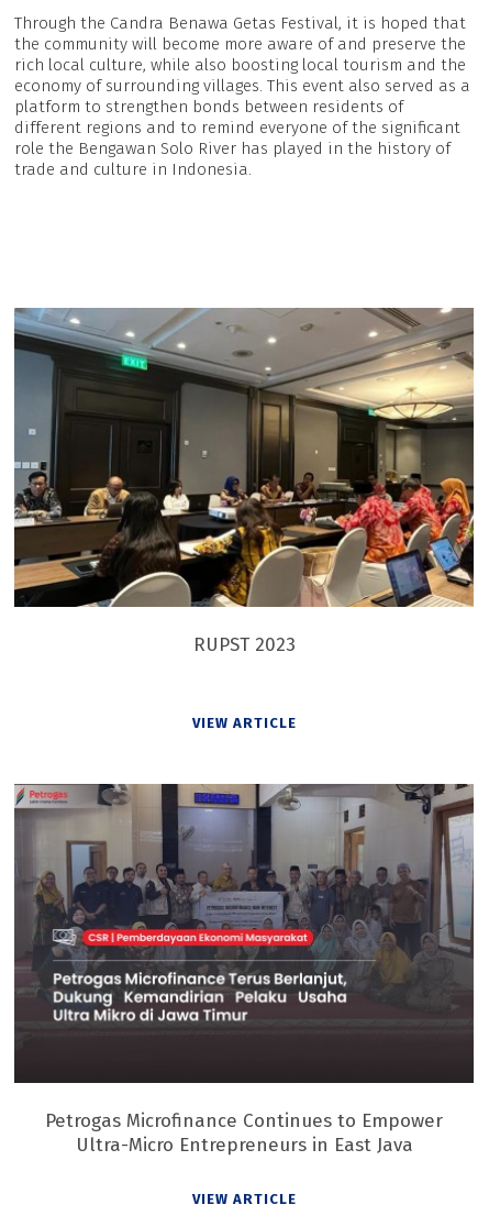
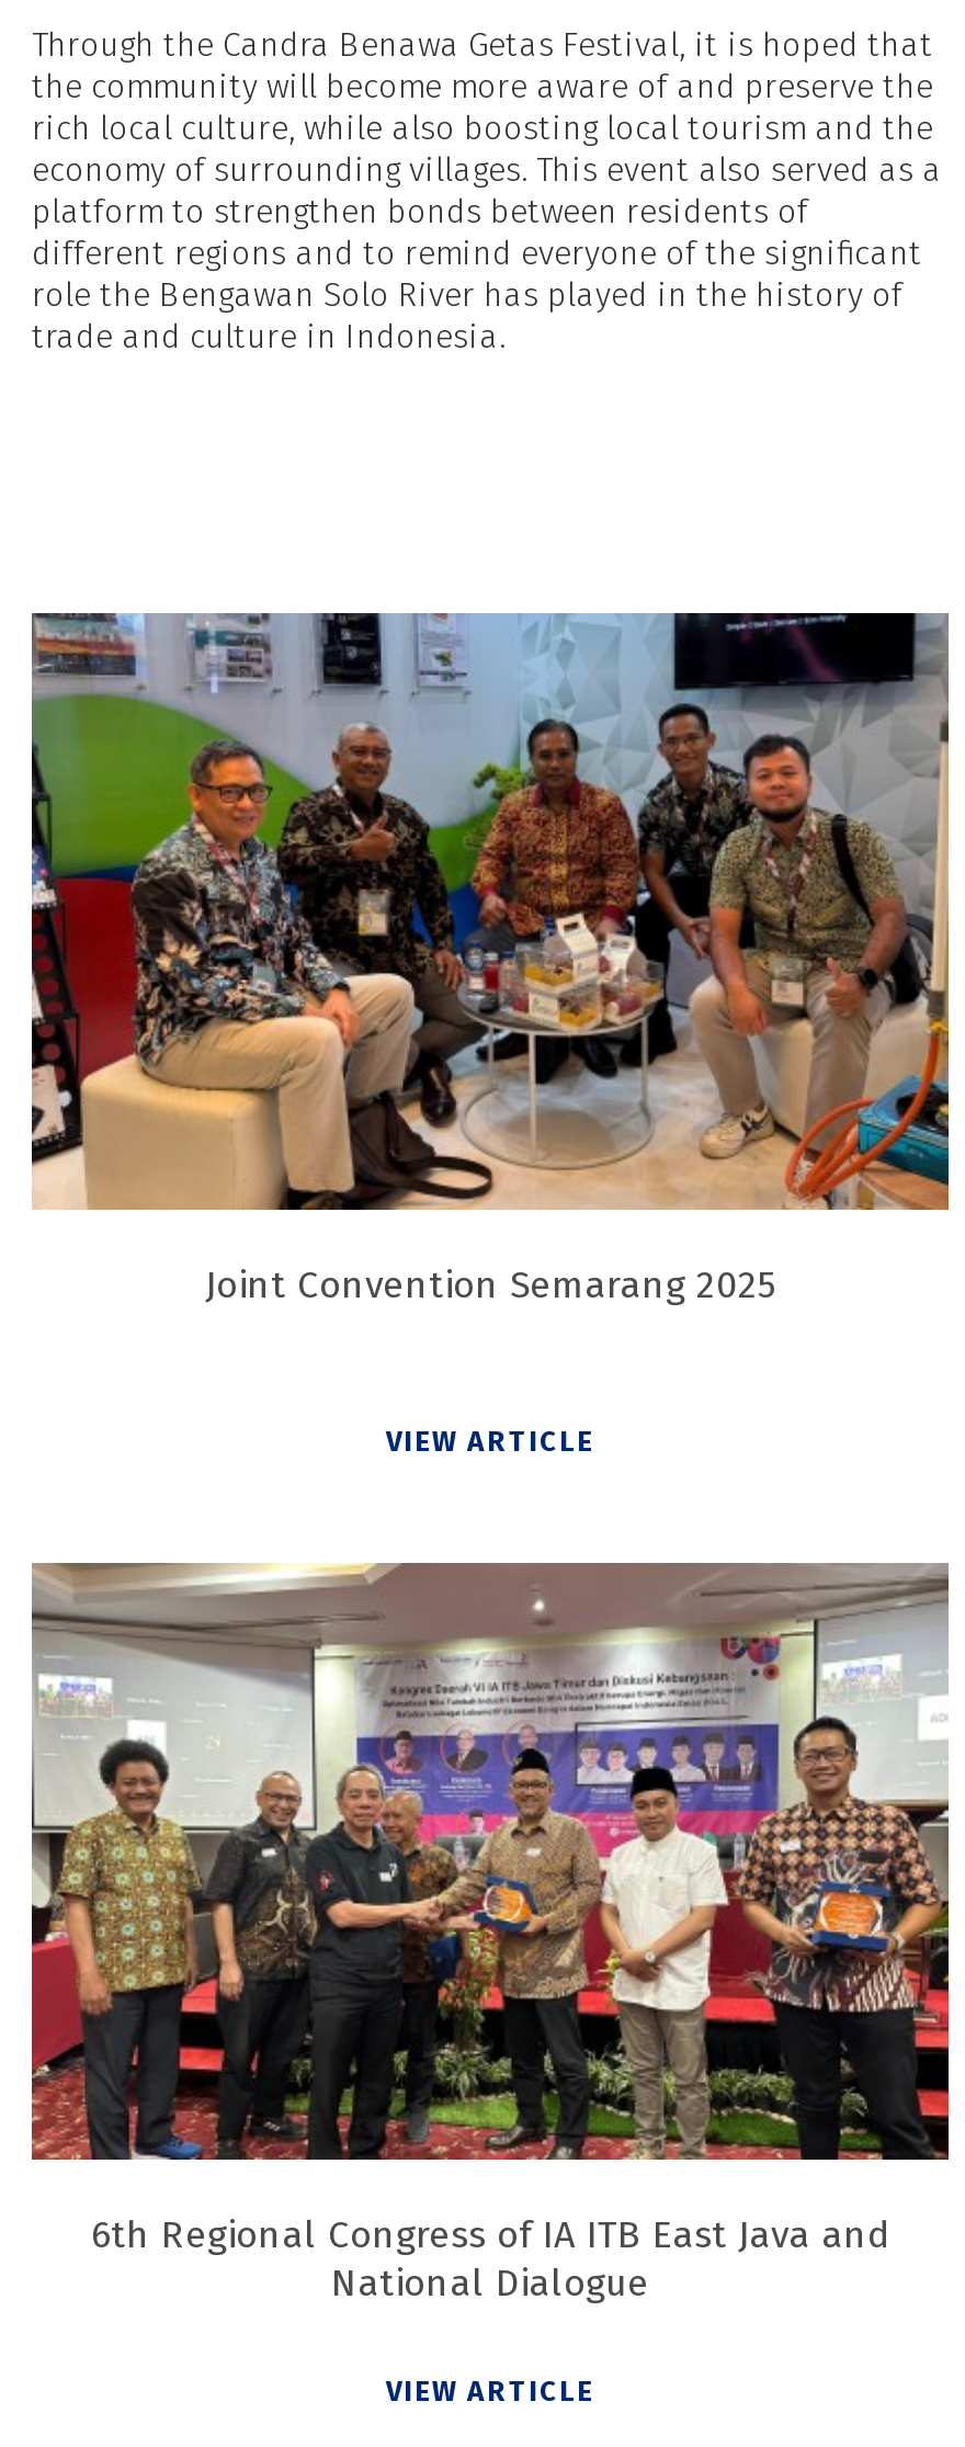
[13,307,475,656] [image] | RUPST 2023 -> [30,611,951,1308] [image] | Joint Convention Semarang 2025
[13,783,475,1156] [image] | Petrogas Microfinance Continues to Empower | Ultra-Micro Entrepreneurs in East Java -> [30,1563,951,2306] [image] | 6th Regional Congress of IA ITB East Java and | National Dialogue

